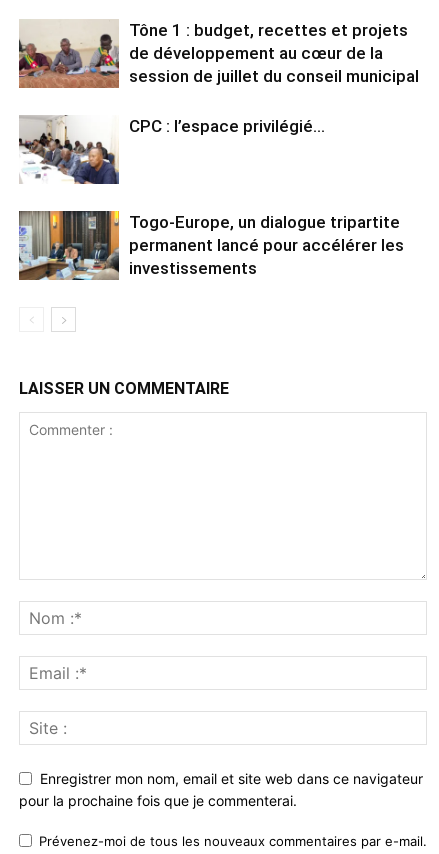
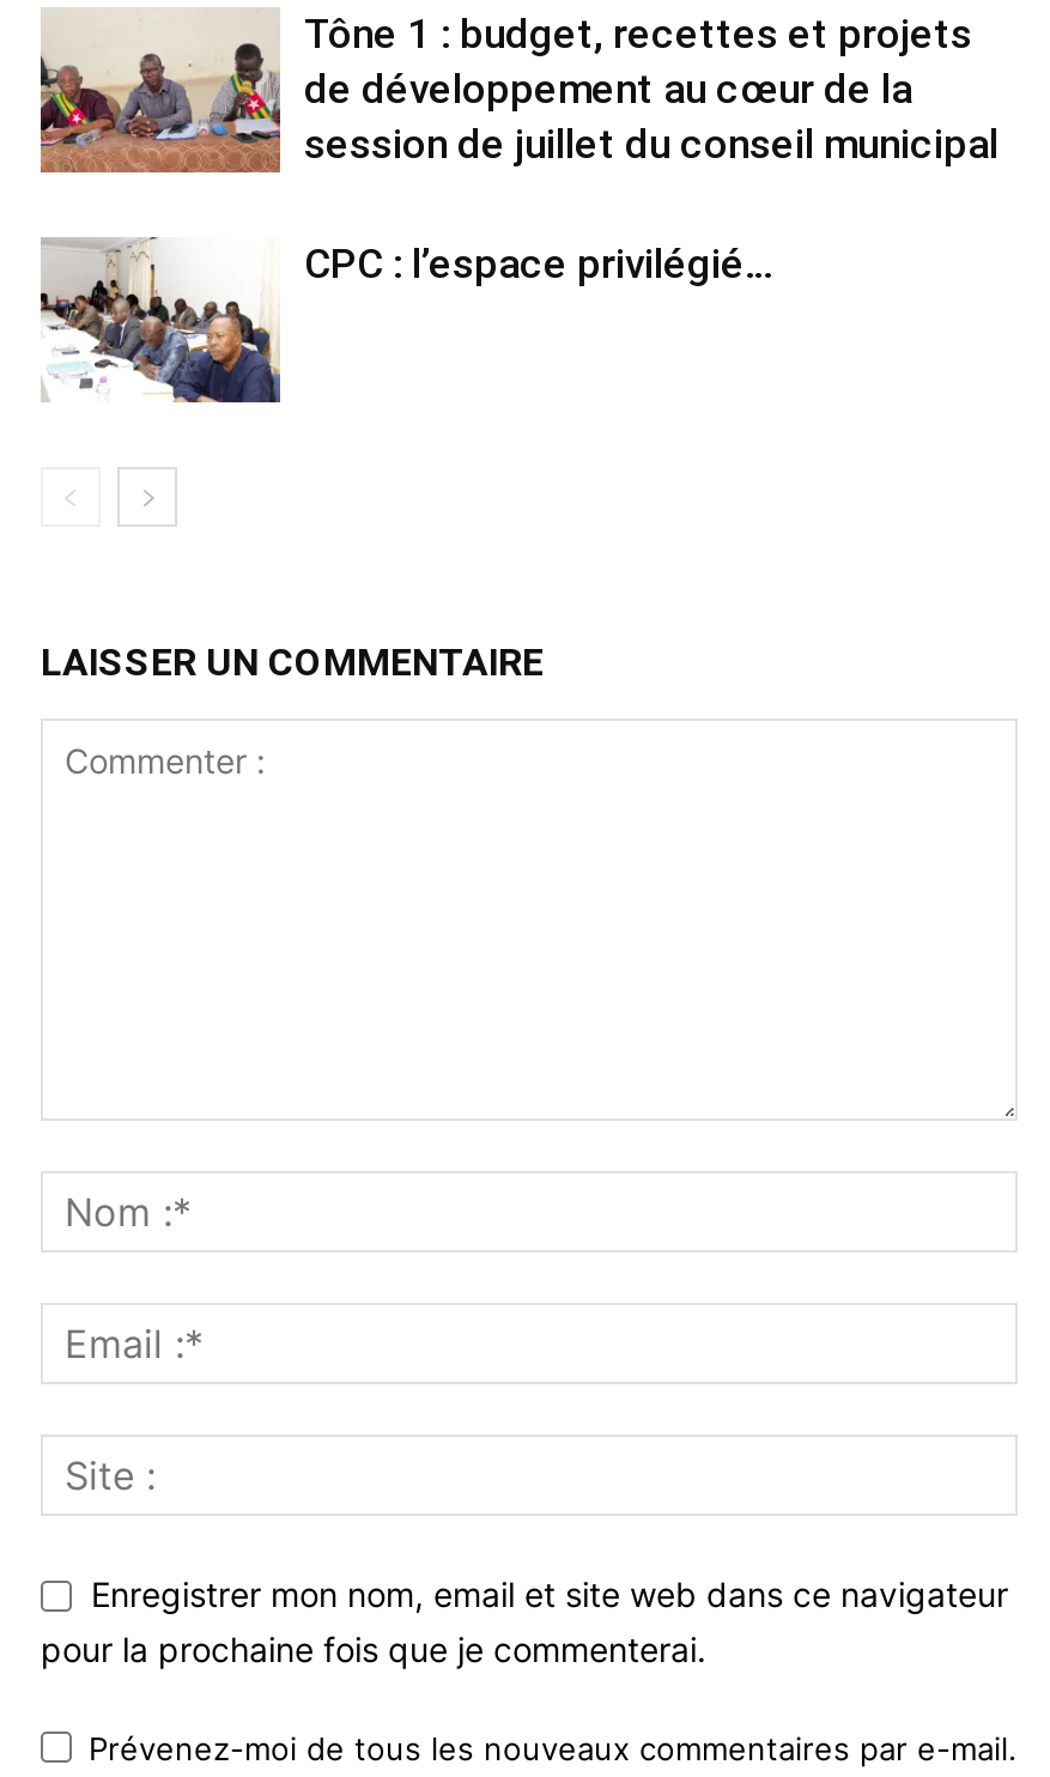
[18,210,404,281] [image] | Togo-Europe, un dialogue tripartite | permanent lancé pour accélérer les | investissements -> none

